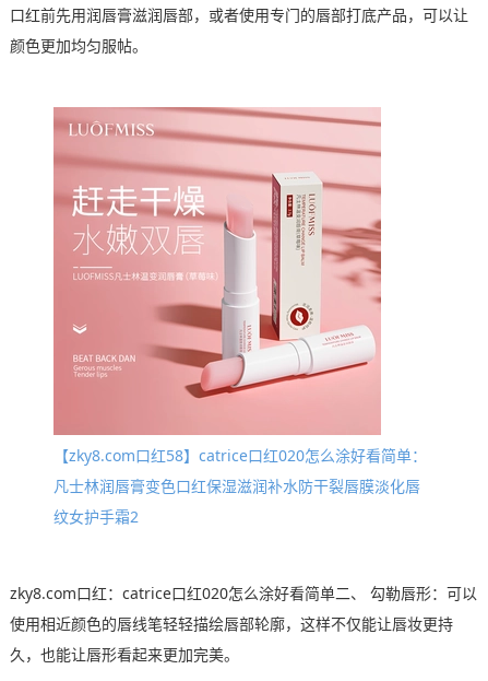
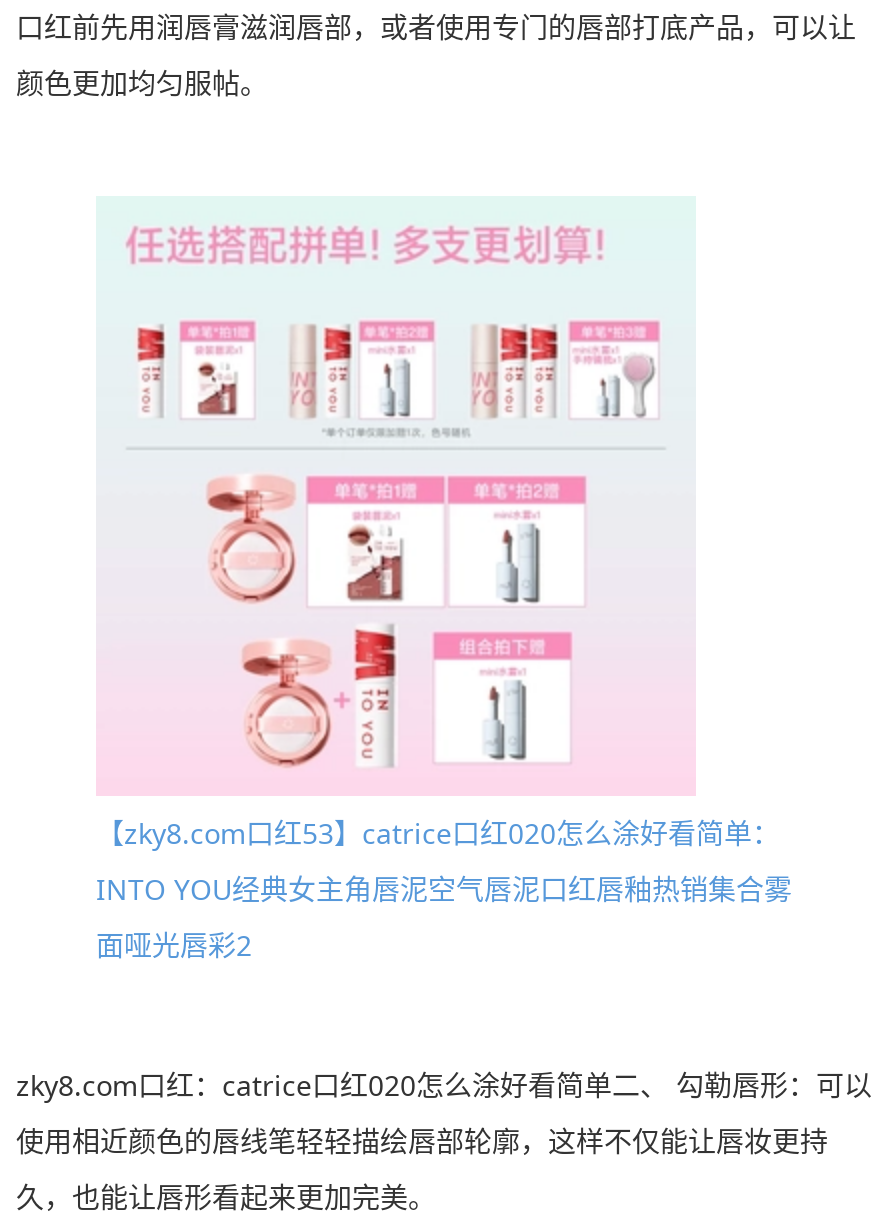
[52,106,427,466] [image] | 【zky8.com口红58】catrice口红020怎么涂好看简单： -> [96,196,780,853] [image] | 【zky8.com口红53】catrice口红020怎么涂好看简单：
[53,476,420,497] 凡士林润唇膏变色口红保湿滋润补水防干裂唇膜淡化唇 -> [96,871,792,909] INTO YOU经典女主角唇泥空气唇泥口红唇釉热销集合雾
[53,507,139,527] 纹女护手霜2 -> [96,927,252,965] 面哑光唇彩2

